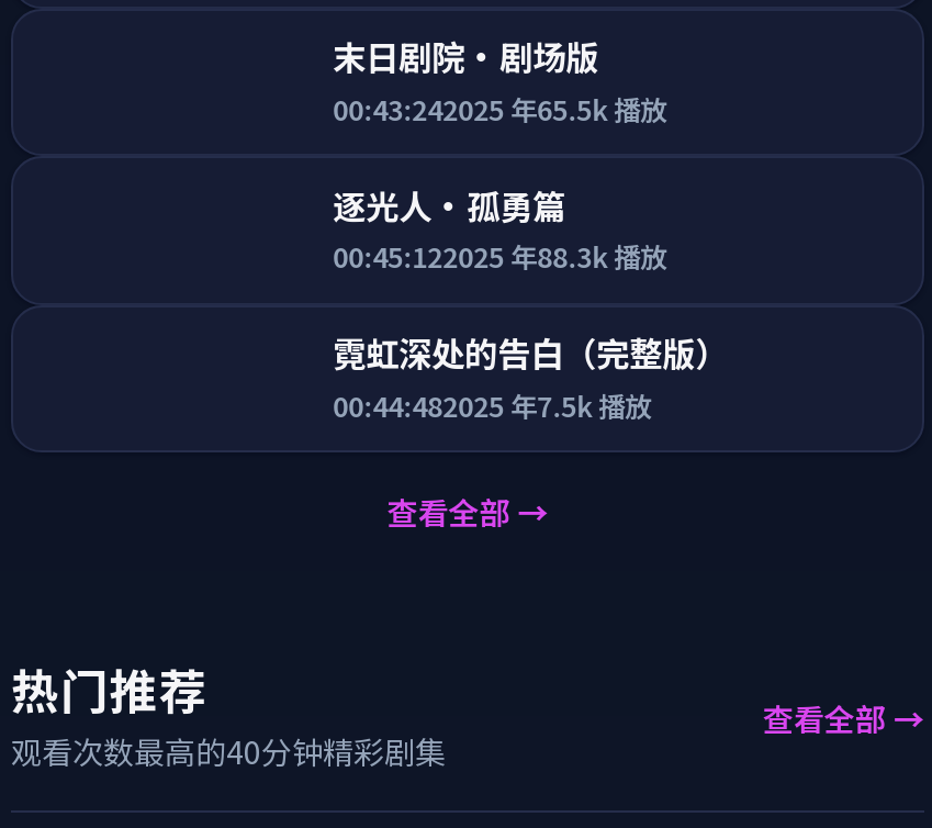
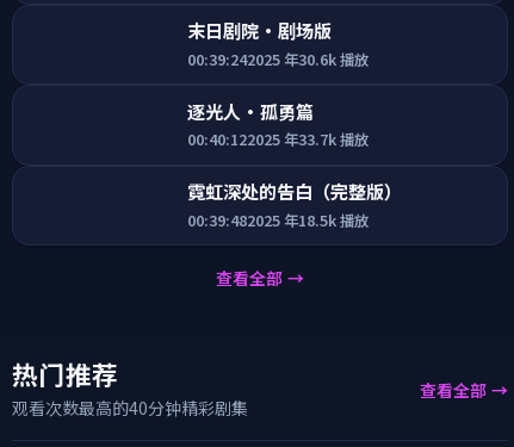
[333,90,667,130] 00:43:242025年65.5k播放 -> [187,49,368,70] 00:39:242025年30.6k播放
[333,238,667,277] 00:45:122025年88.3k播放 -> [187,129,368,151] 00:40:122025年33.7k播放
[333,386,651,425] 00:44:482025年7.5k播放 -> [187,209,368,231] 00:39:482025年18.5k播放

